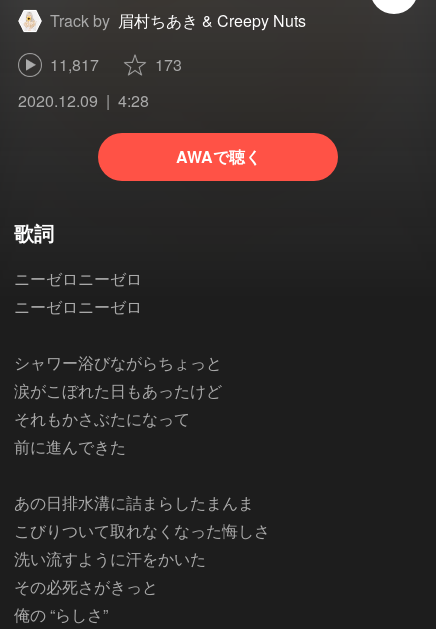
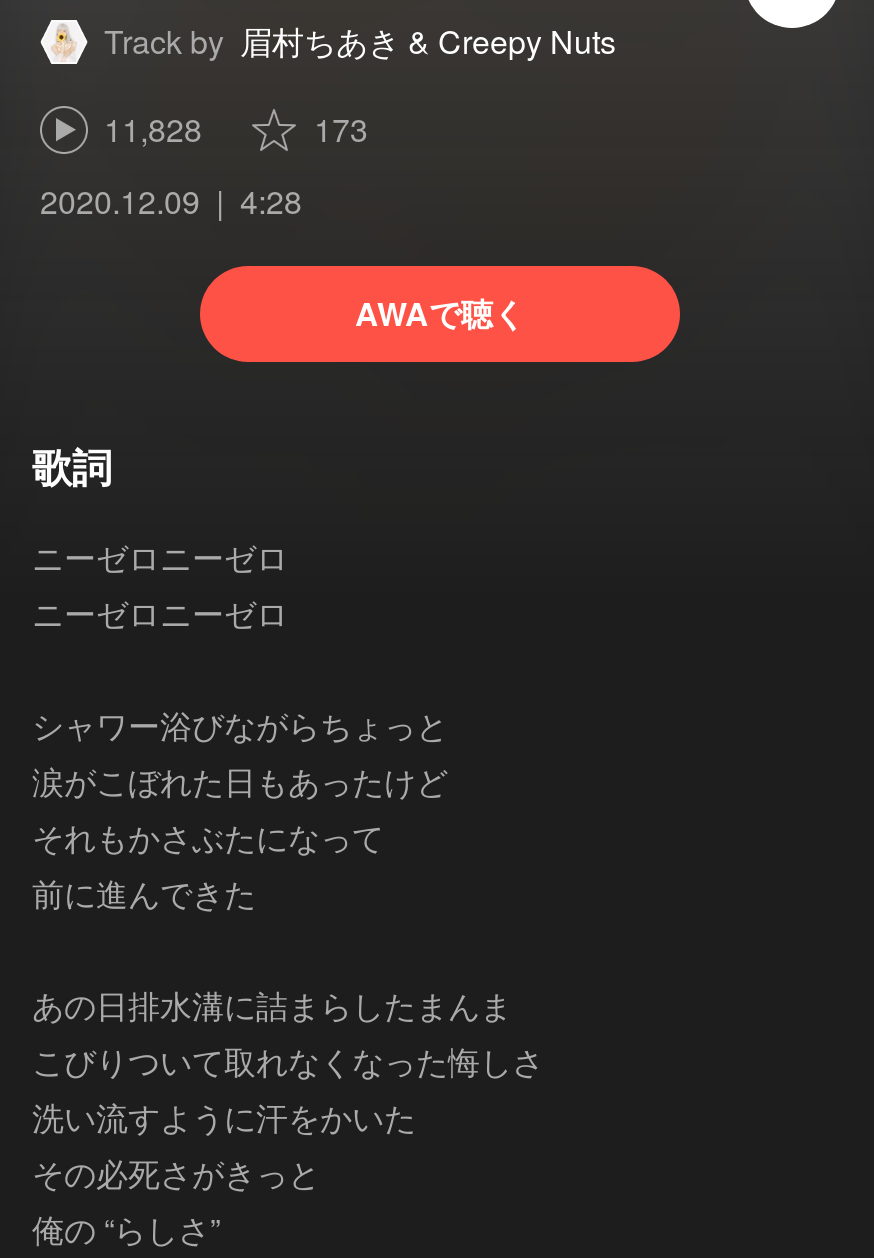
[50,53,99,76] 11,817 -> [104,106,202,152] 11,828

